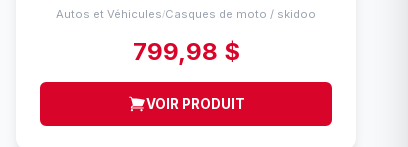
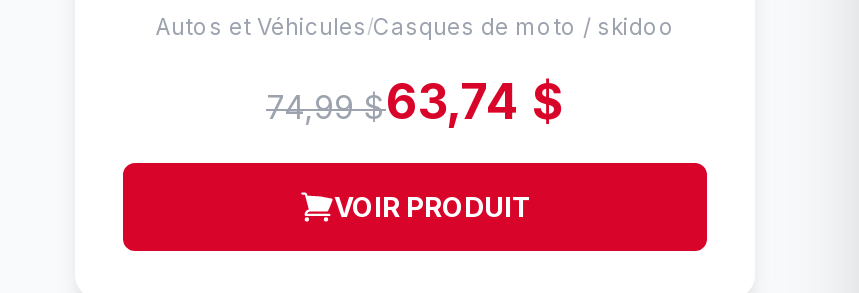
[132,37,239,66] 799,98 $ -> [266,73,564,131] 74,99 $63,74 $

